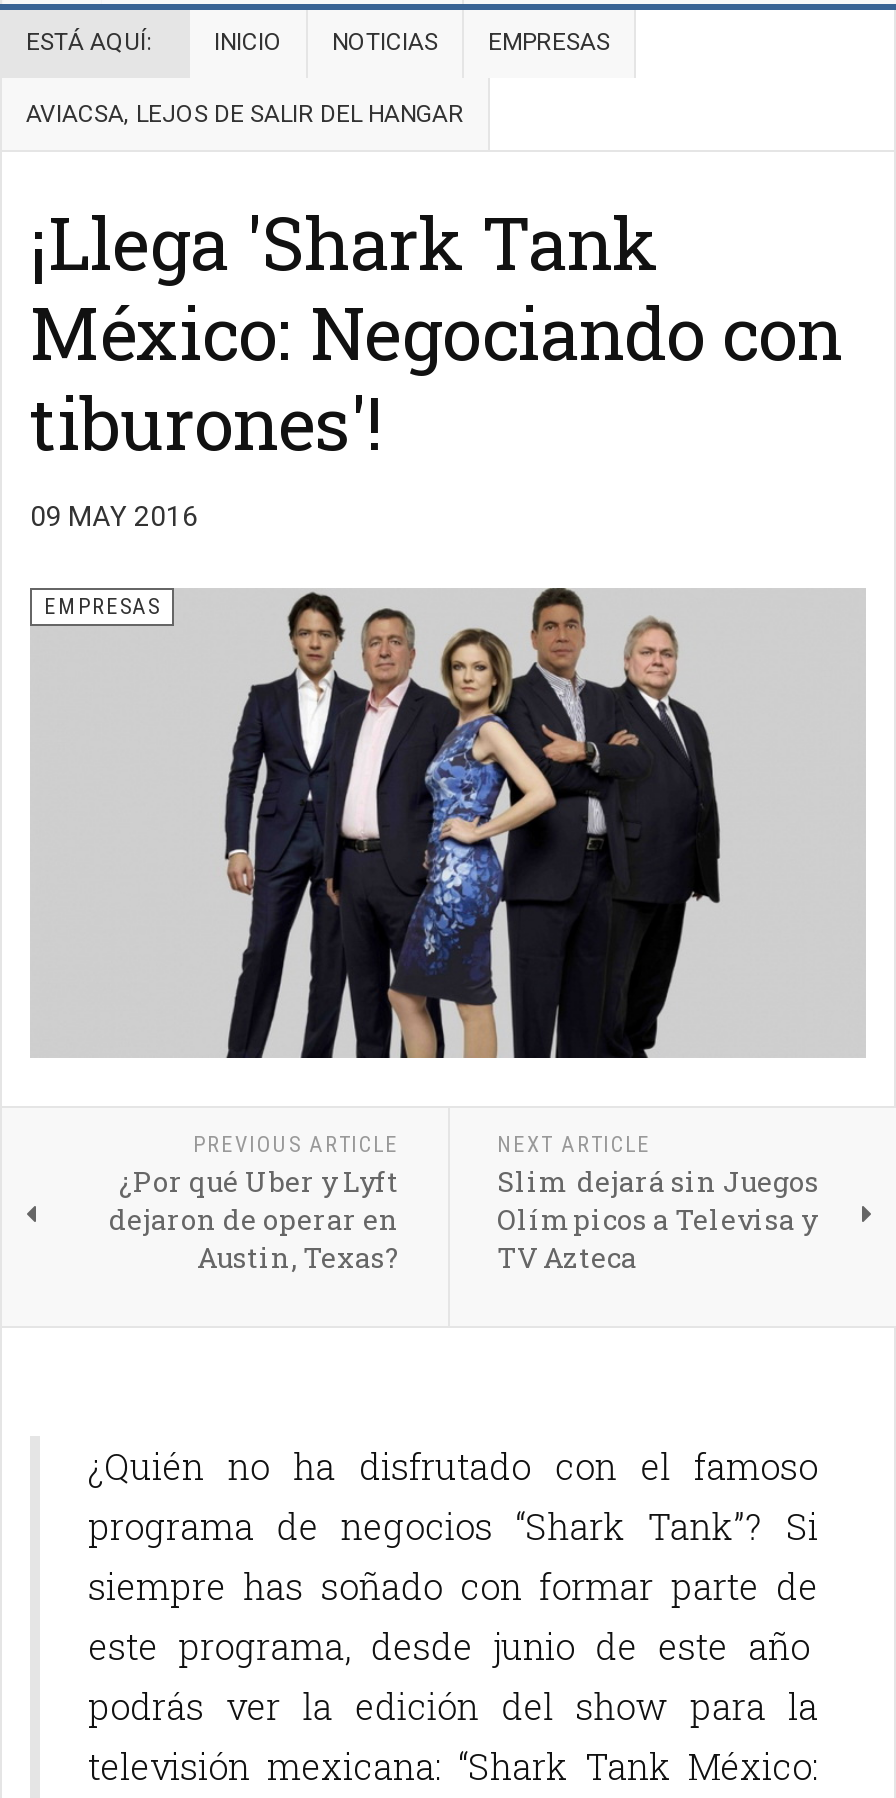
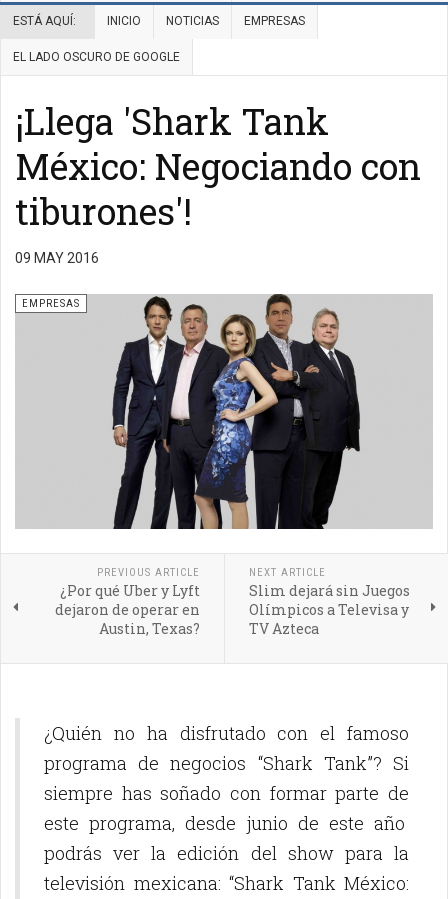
[26,100,464,128] AVIACSA, LEJOS DE SALIR DEL HANGAR -> [13,50,180,64] EL LADO OSCURO DE GOOGLE

